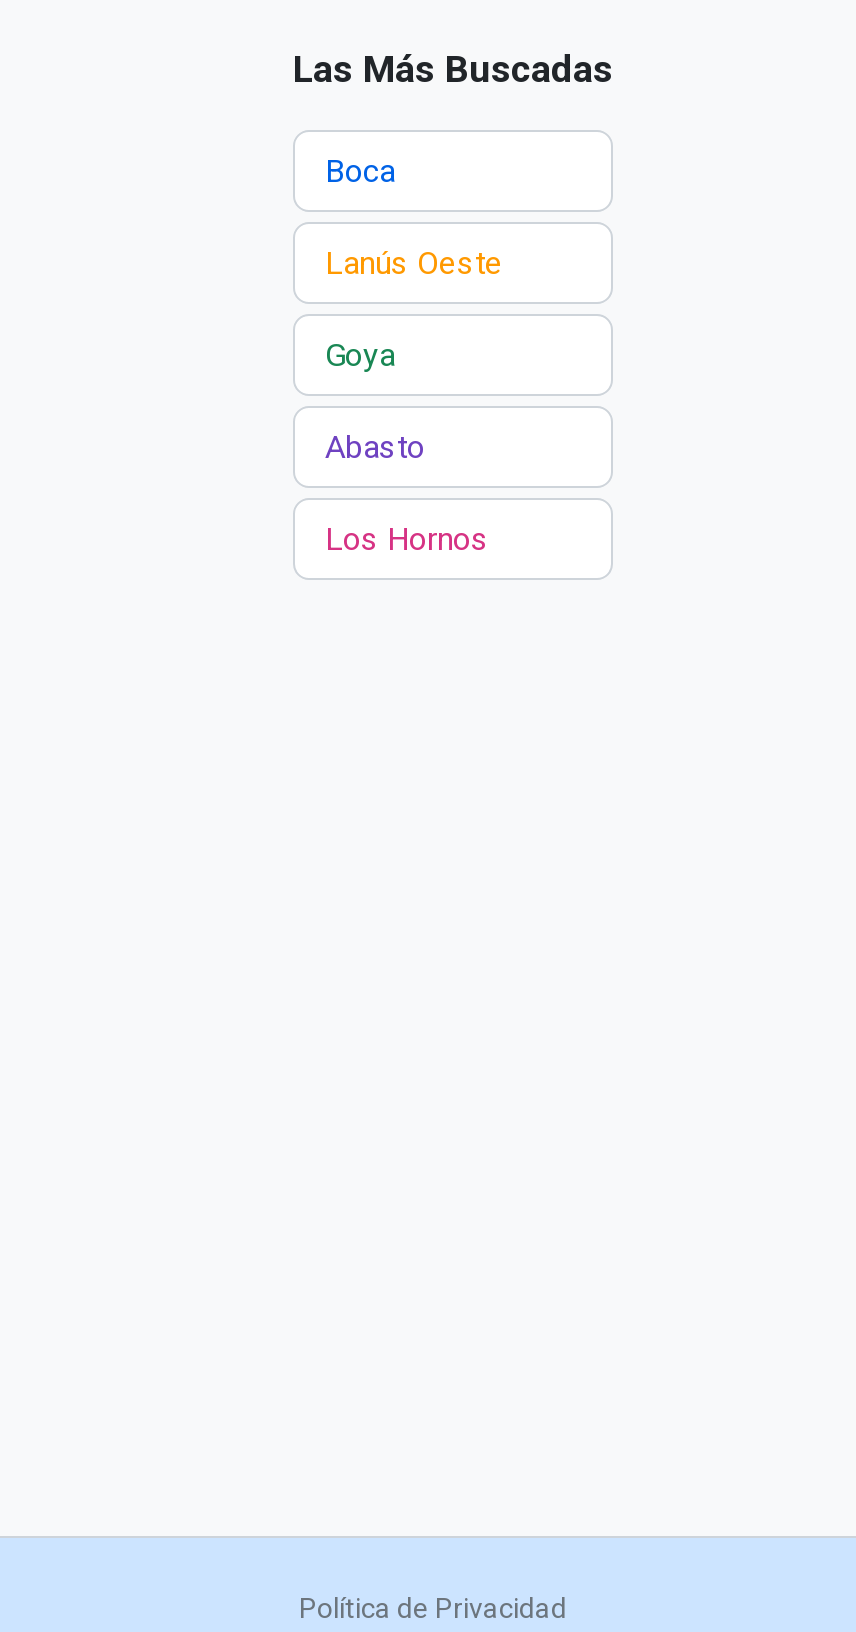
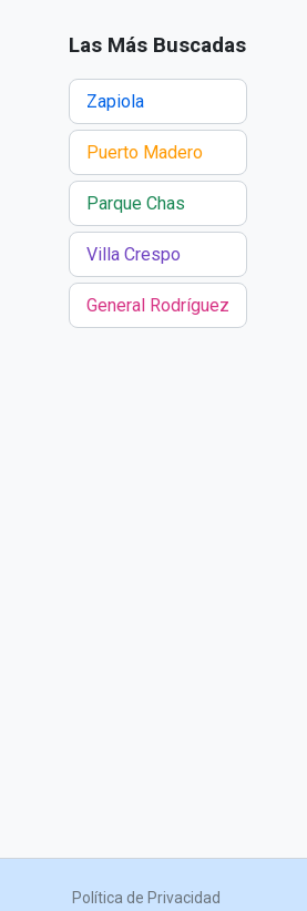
[325,152,395,190] Boca -> [86,91,144,112] Zapiola
[325,244,503,282] Lanús Oeste -> [86,142,202,163] Puerto Madero
[325,336,395,374] Goya -> [86,193,185,214] Parque Chas
[325,428,425,466] Abasto -> [86,244,180,265] Villa Crespo
[325,520,489,558] Los Hornos -> [86,295,229,316] General Rodríguez

